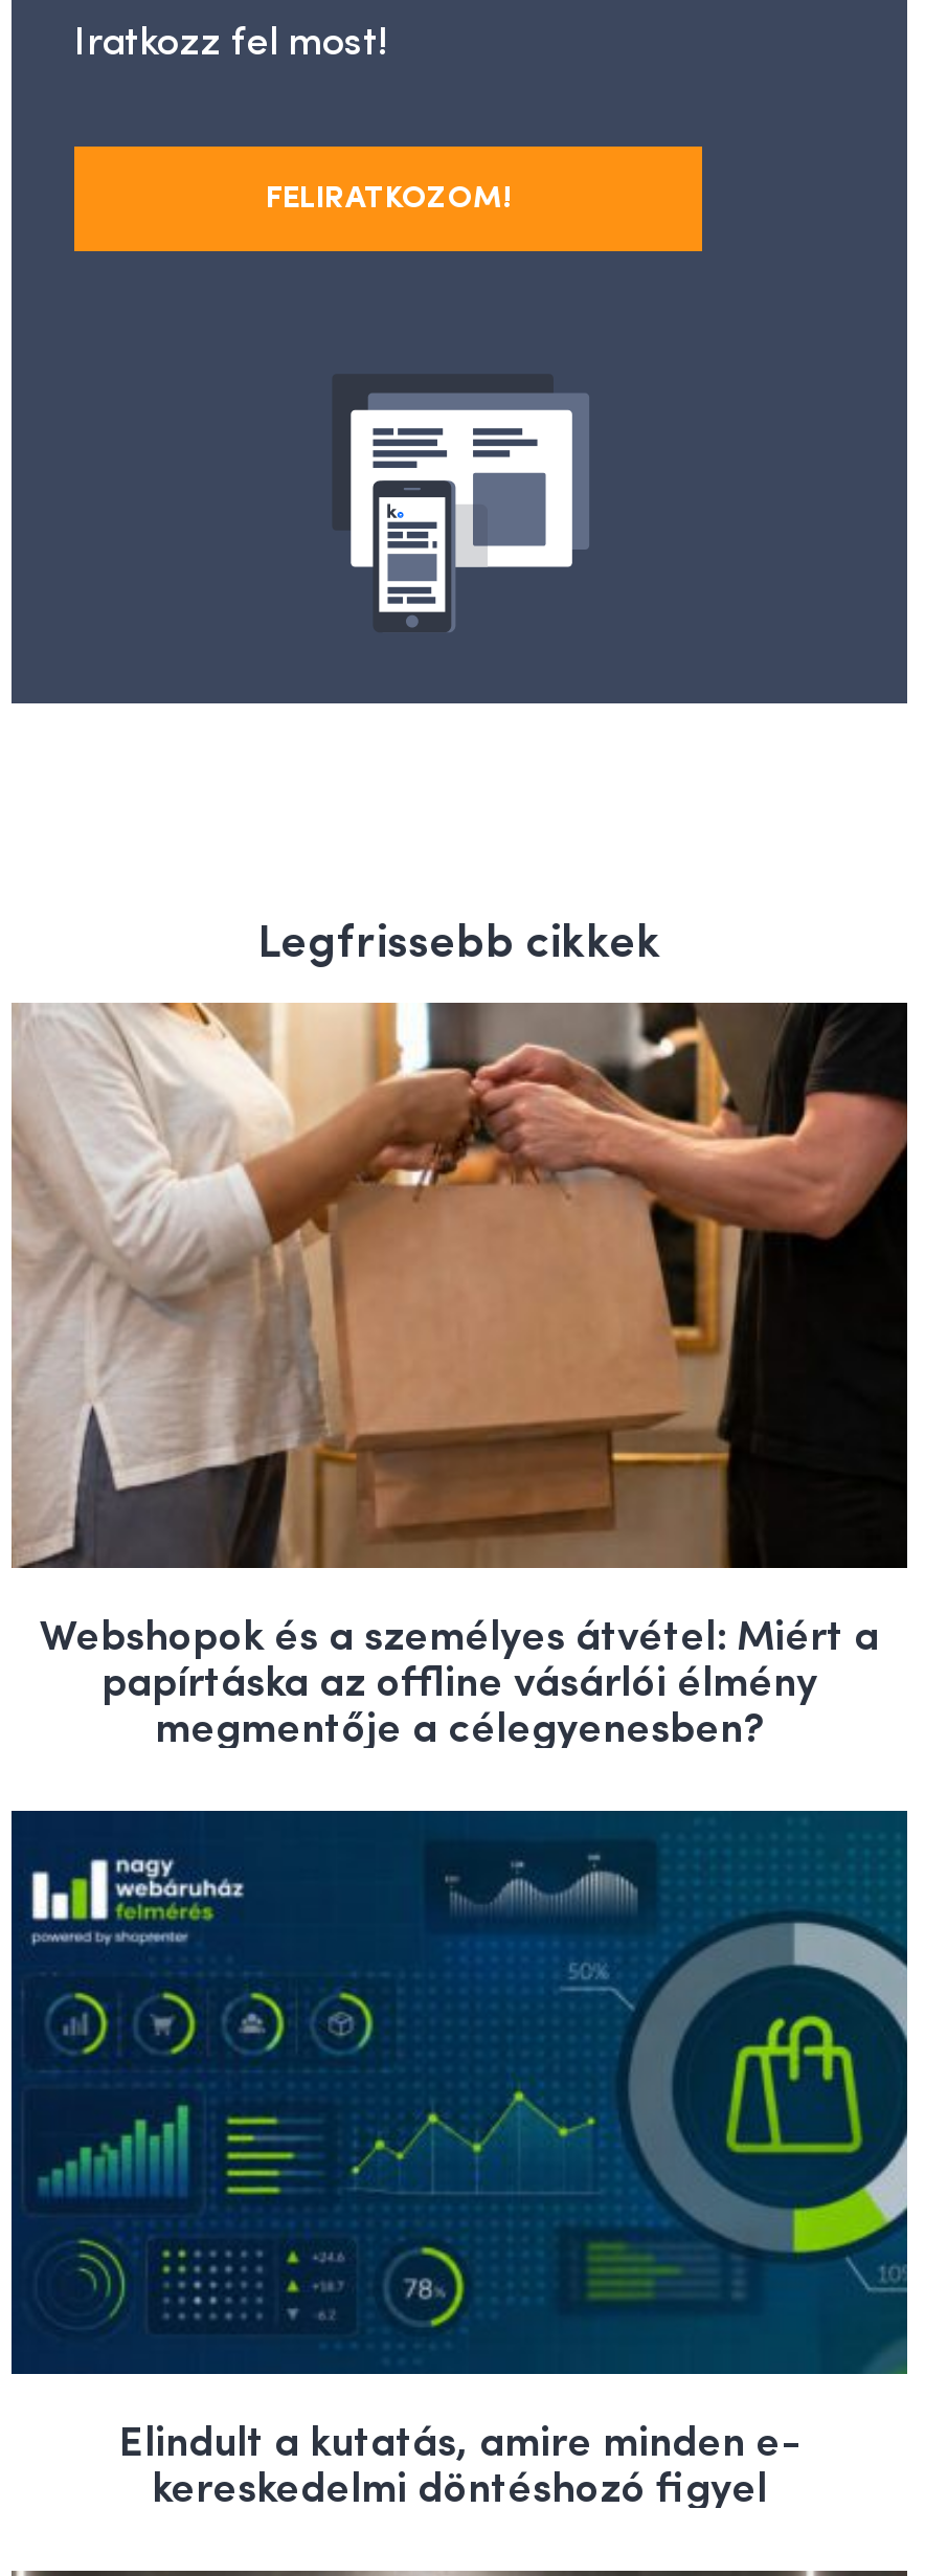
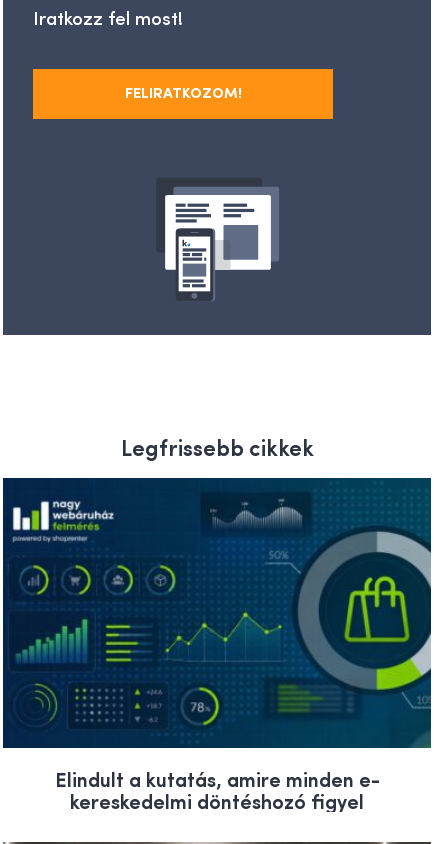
[9,1001,907,1752] [image] | Webshopok és a személyes átvétel: Miért a | papírtáska az offline vásárlói élmény | megmentője a célegyenesben? -> none

